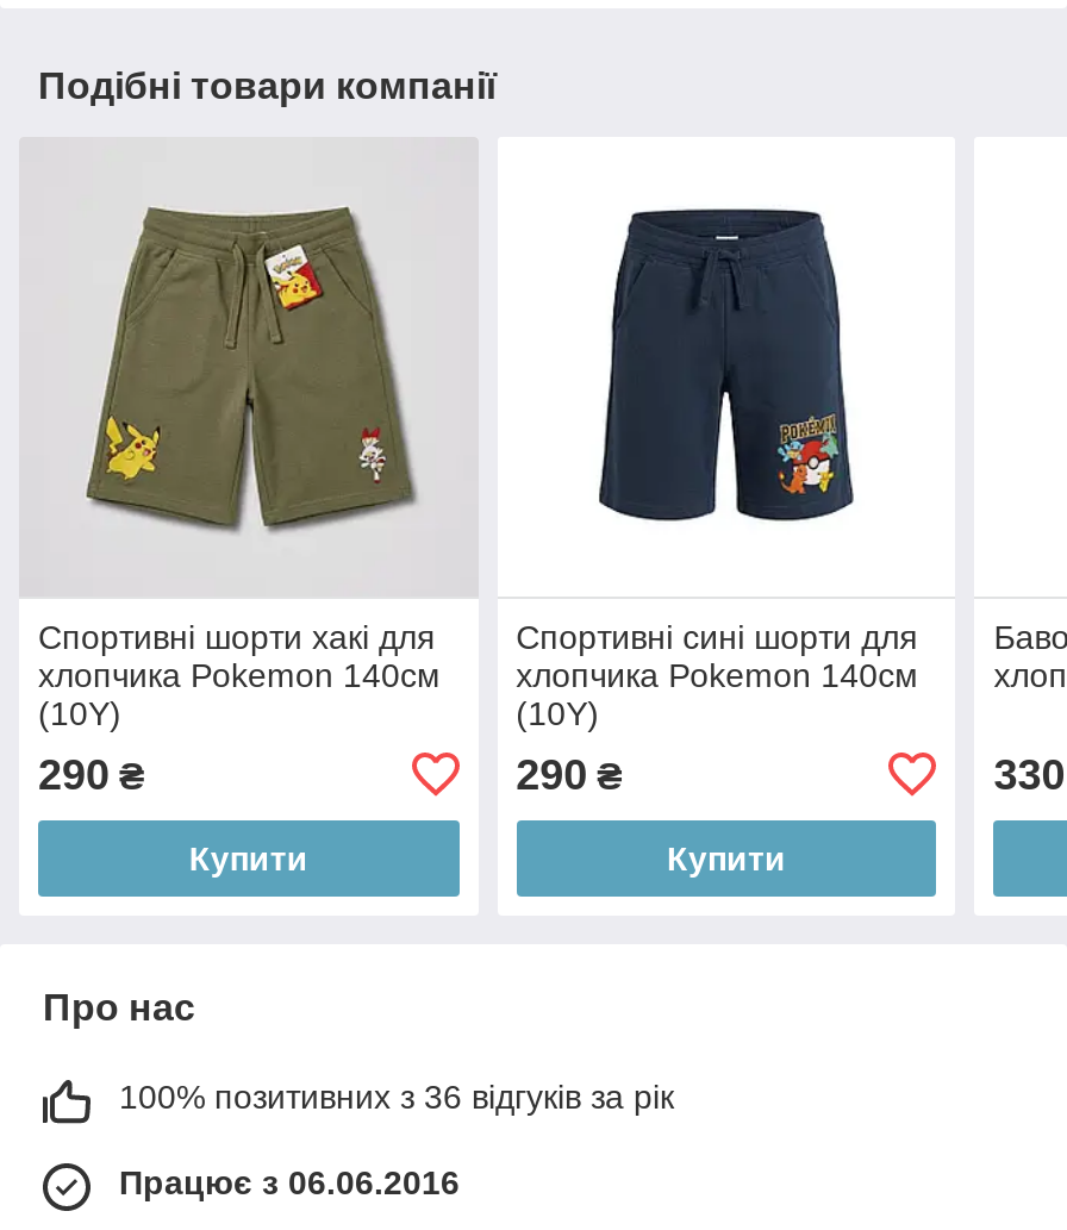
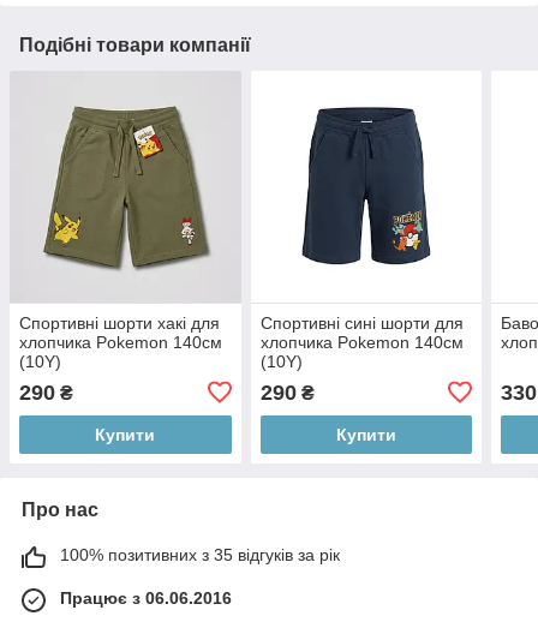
[119,1077,674,1115] 100% позитивних з 36 відгуків за рік -> [60,545,340,564] 100% позитивних з 35 відгуків за рік

